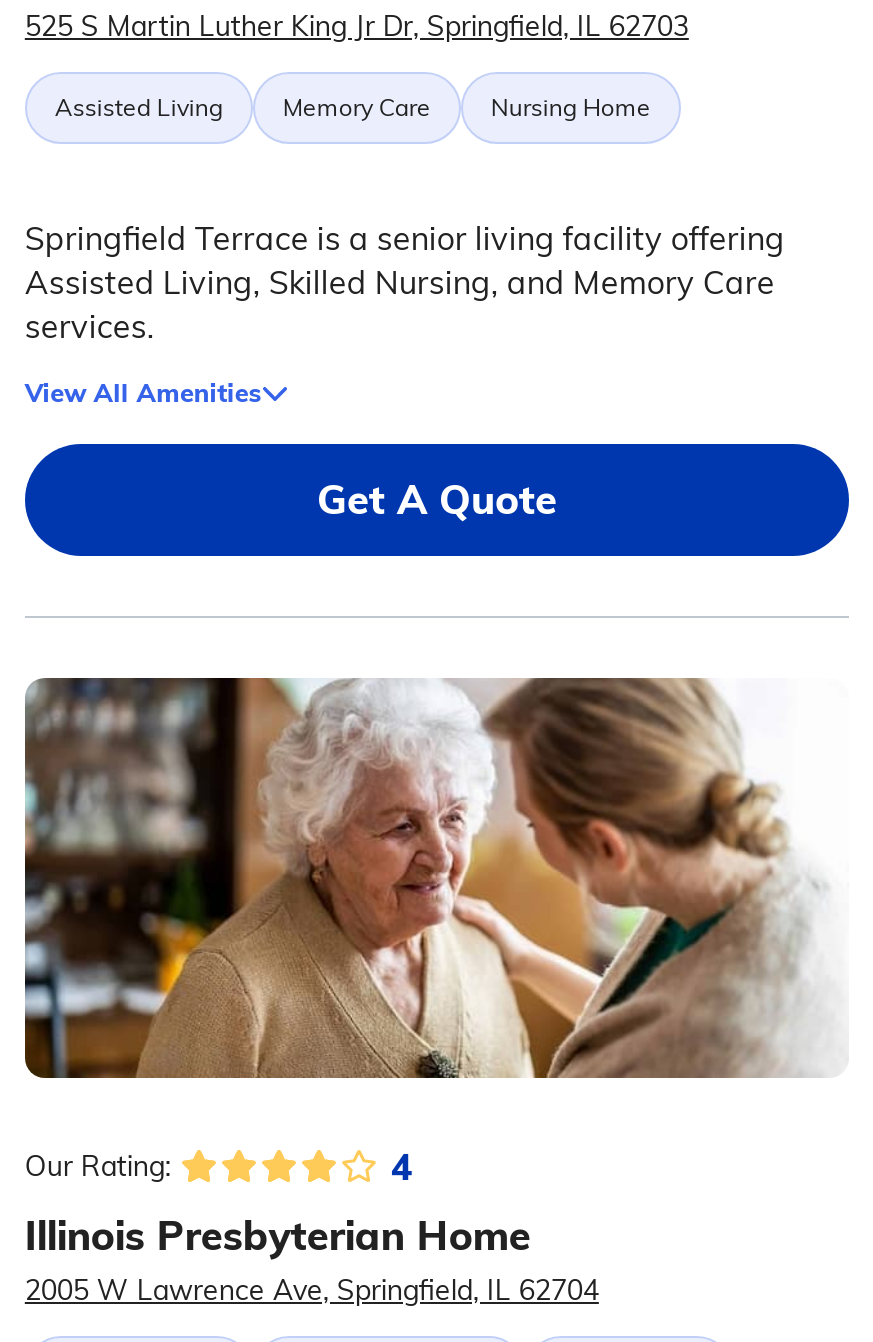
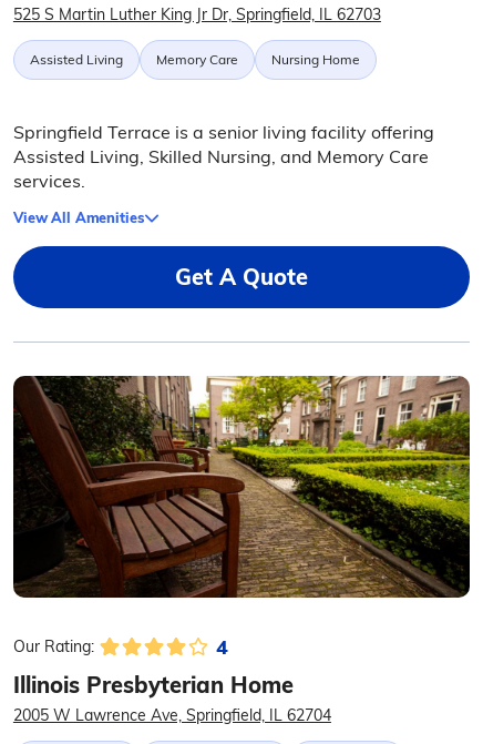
[23,676,849,1080] [image] -> [12,375,471,599] [image]

